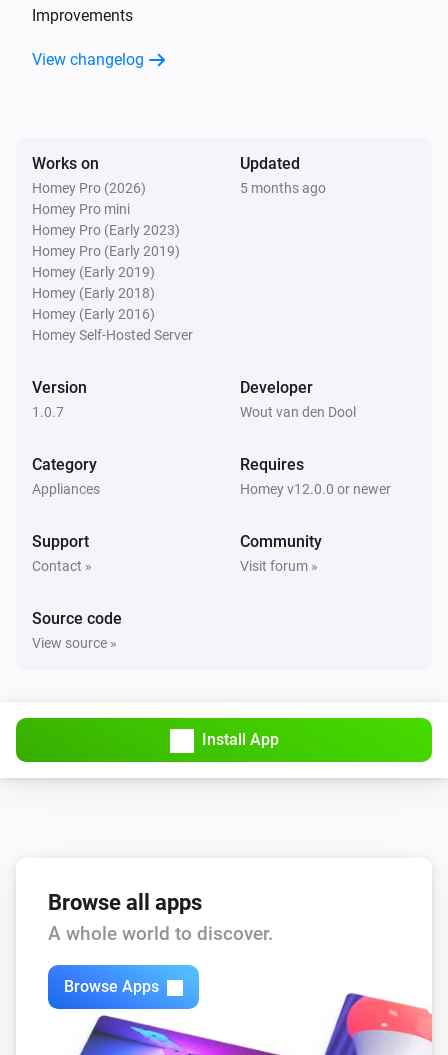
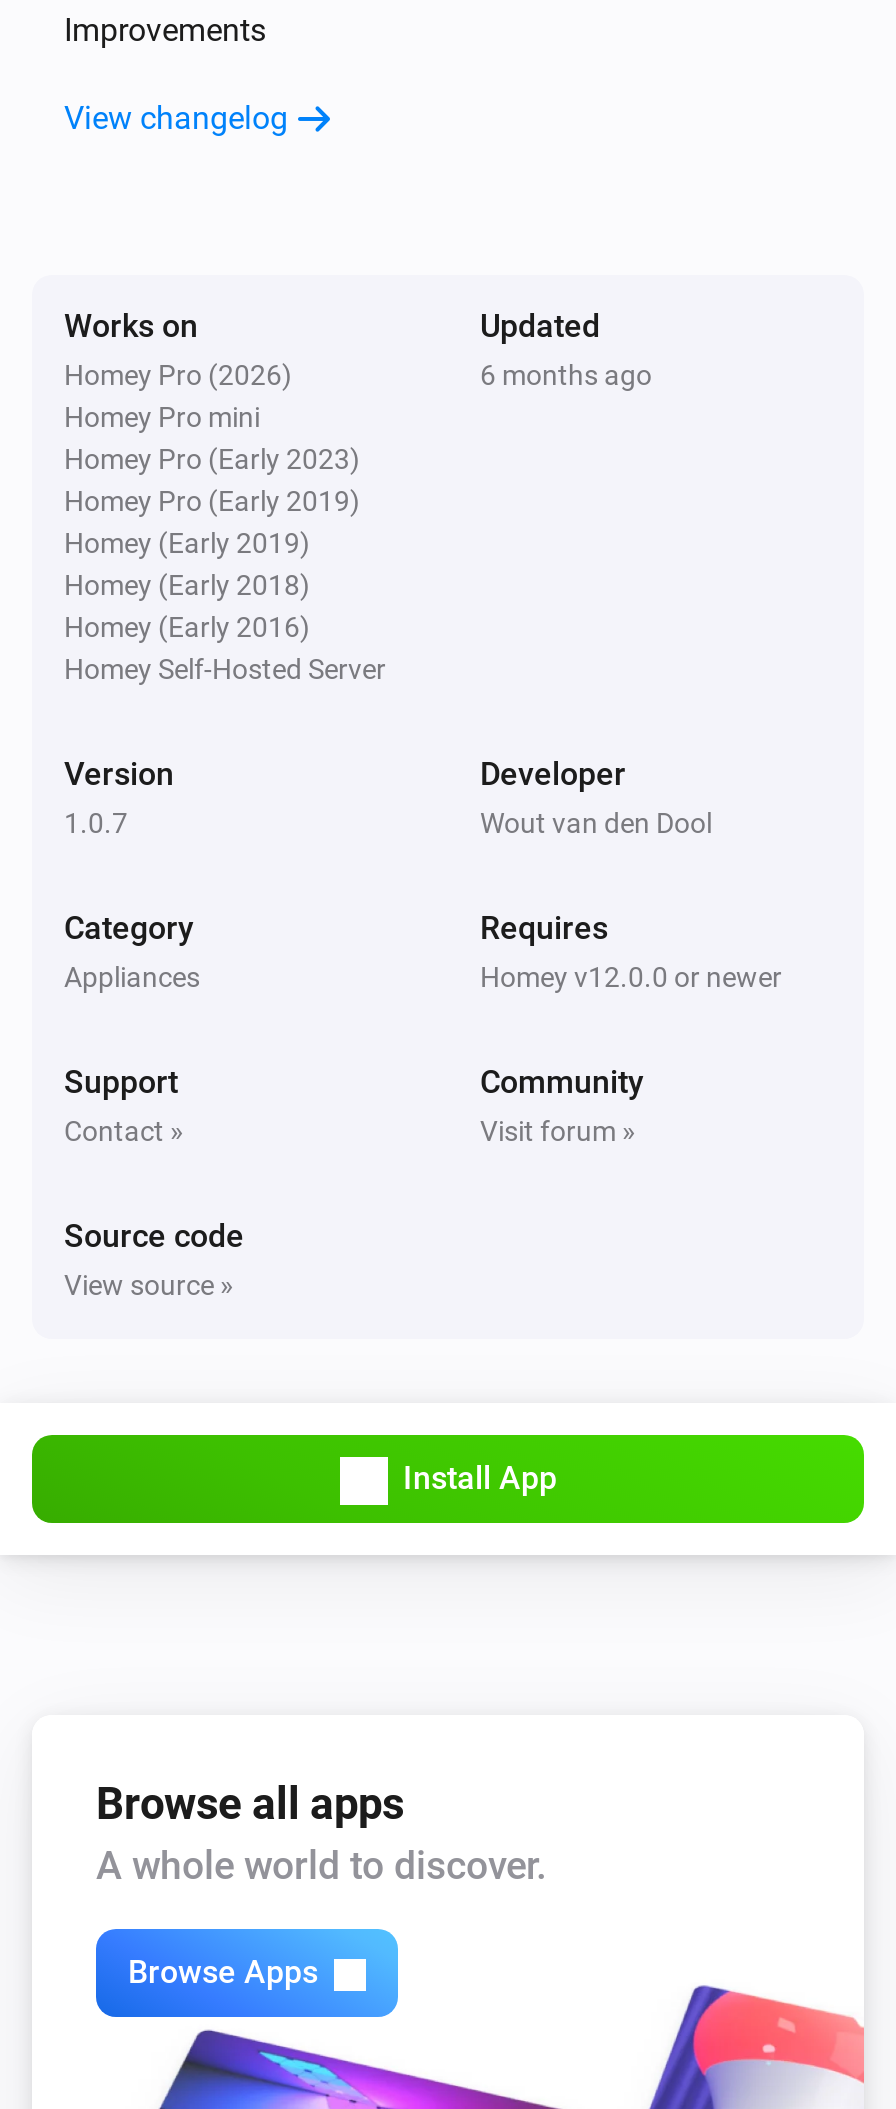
[240,180,326,196] 5 months ago -> [480,358,652,390] 6 months ago

